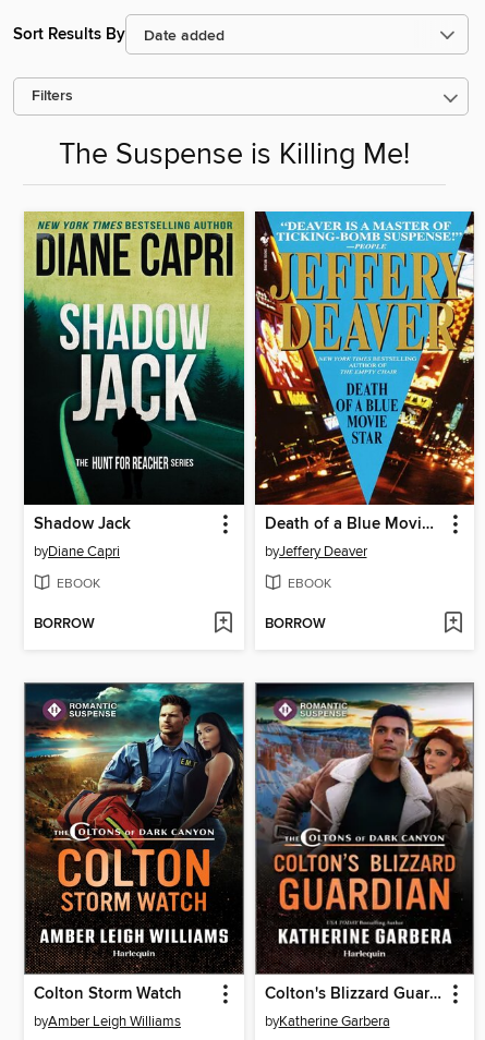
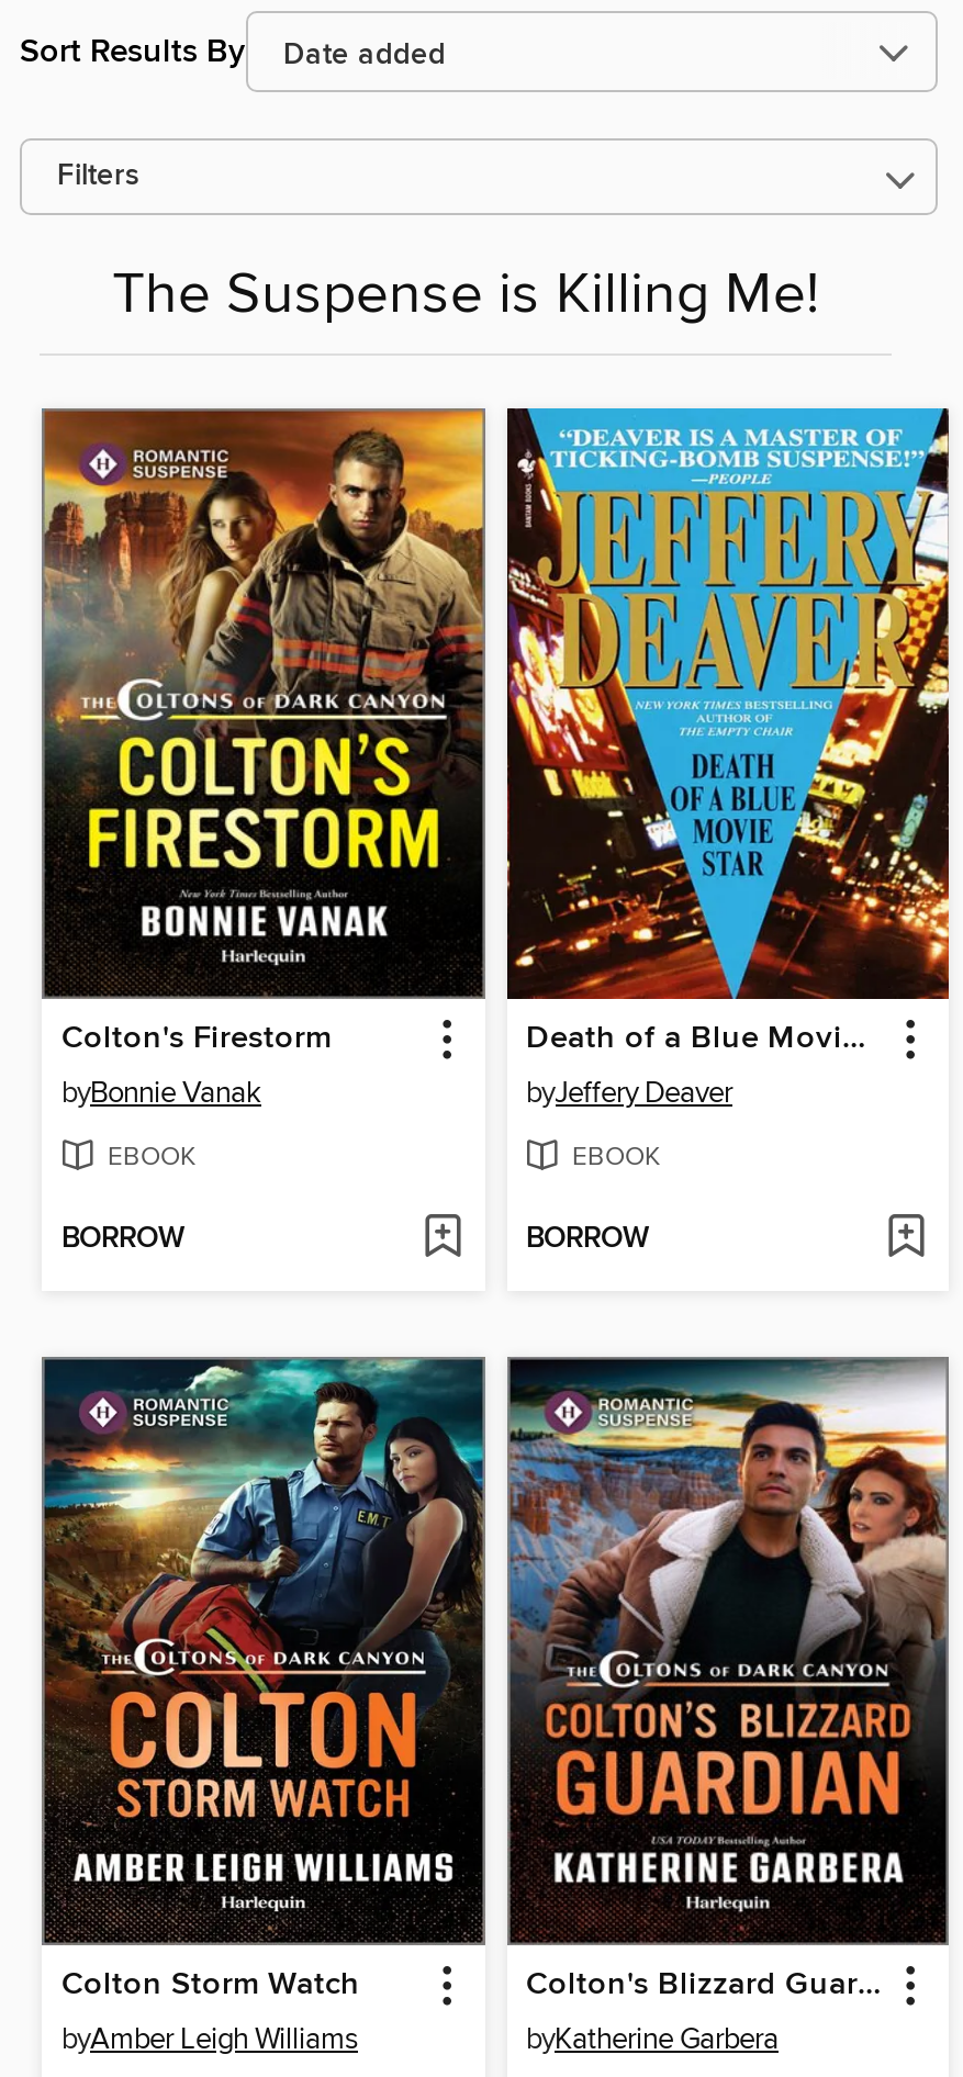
[23,211,245,560] [image] | Shadow Jack | byDiane Capri -> [42,408,488,1111] [image] | Colton's Firestorm | byBonnie Vanak

